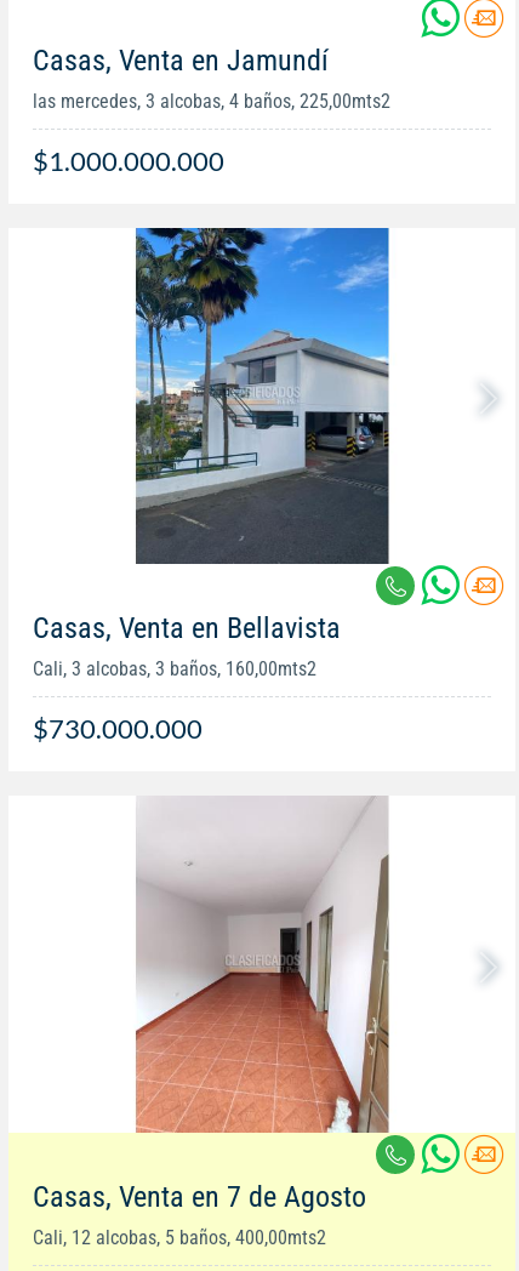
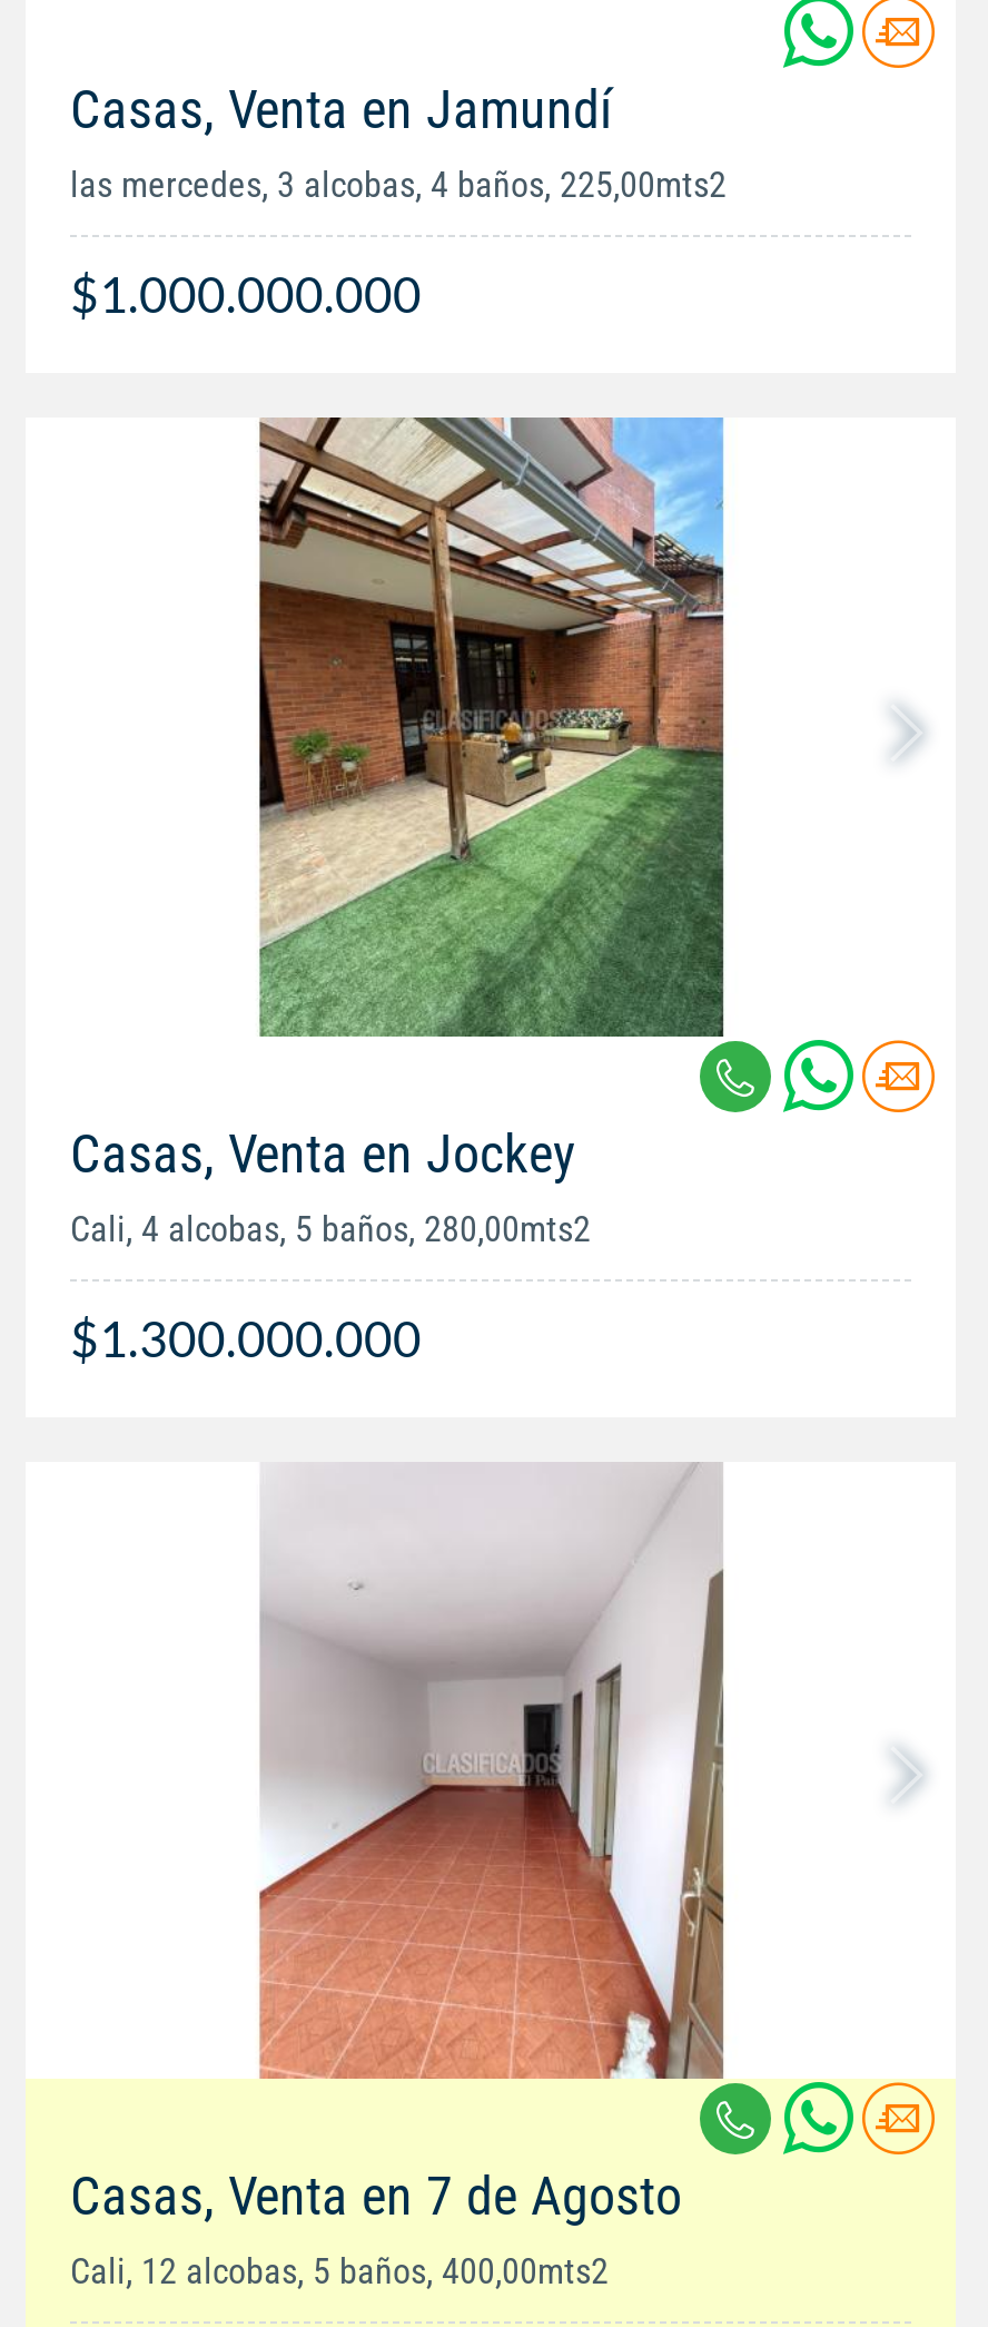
[33,227,390,645] [image] | Casas, Venta en Bellavista -> [70,414,740,1185] [image] | Casas, Venta en Jockey
[33,657,316,680] Cali, 3 alcobas, 3 baños, 160,00mts2 -> [70,1207,591,1249] Cali, 4 alcobas, 5 baños, 280,00mts2
[33,712,203,745] $730.000.000 -> [70,1307,422,1367] $1.300.000.000

